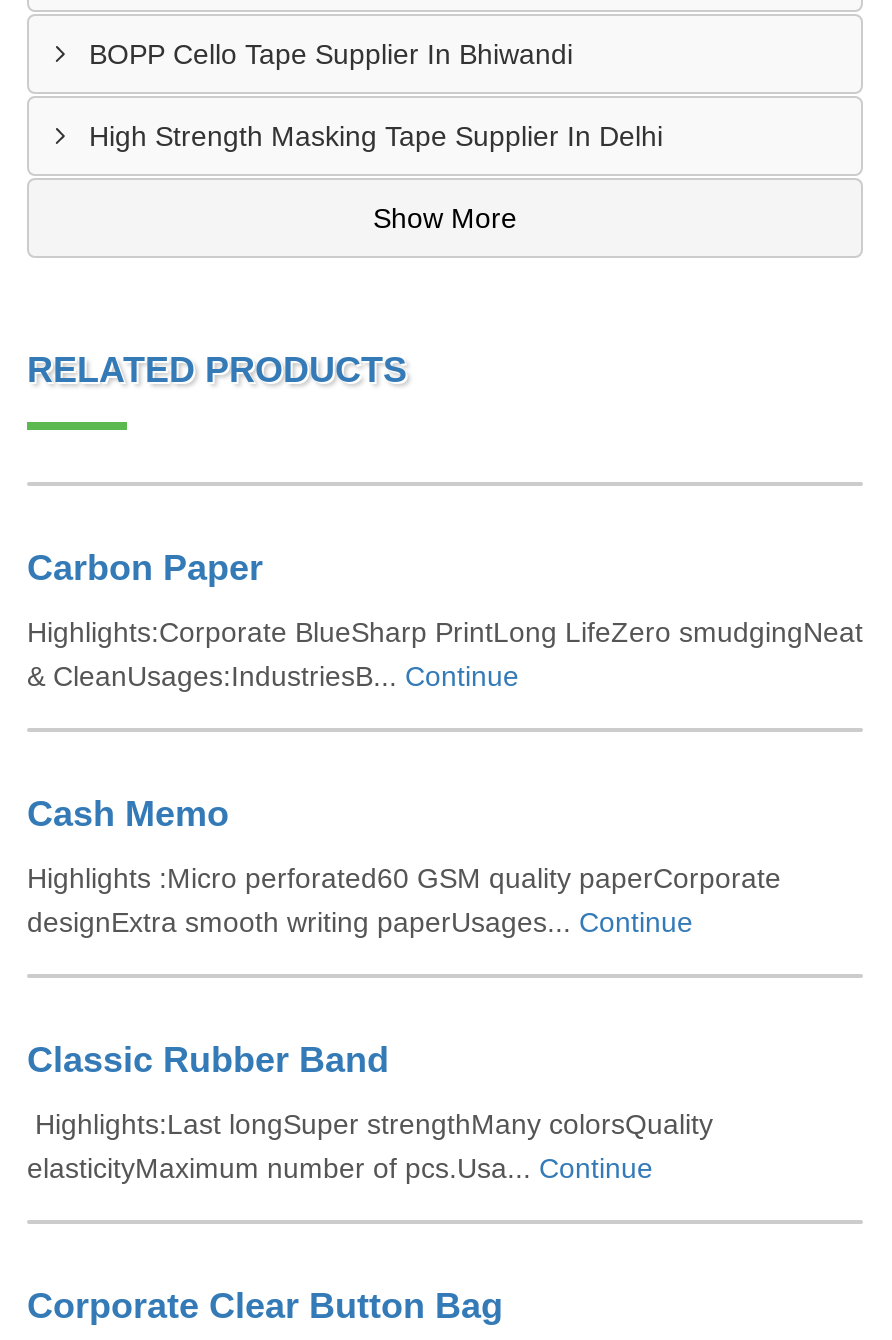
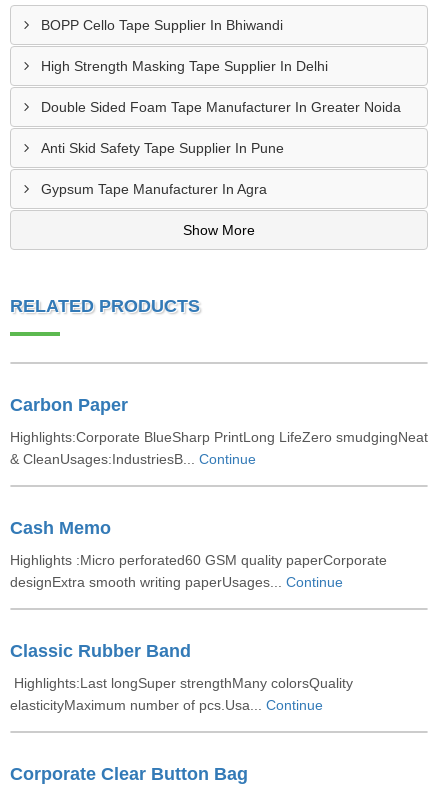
none -> [41,99,401,197] Double Sided Foam Tape Manufacturer In Greater Noida | Anti Skid Safety Tape Supplier In Pune | Gypsum Tape Manufacturer In Agra

